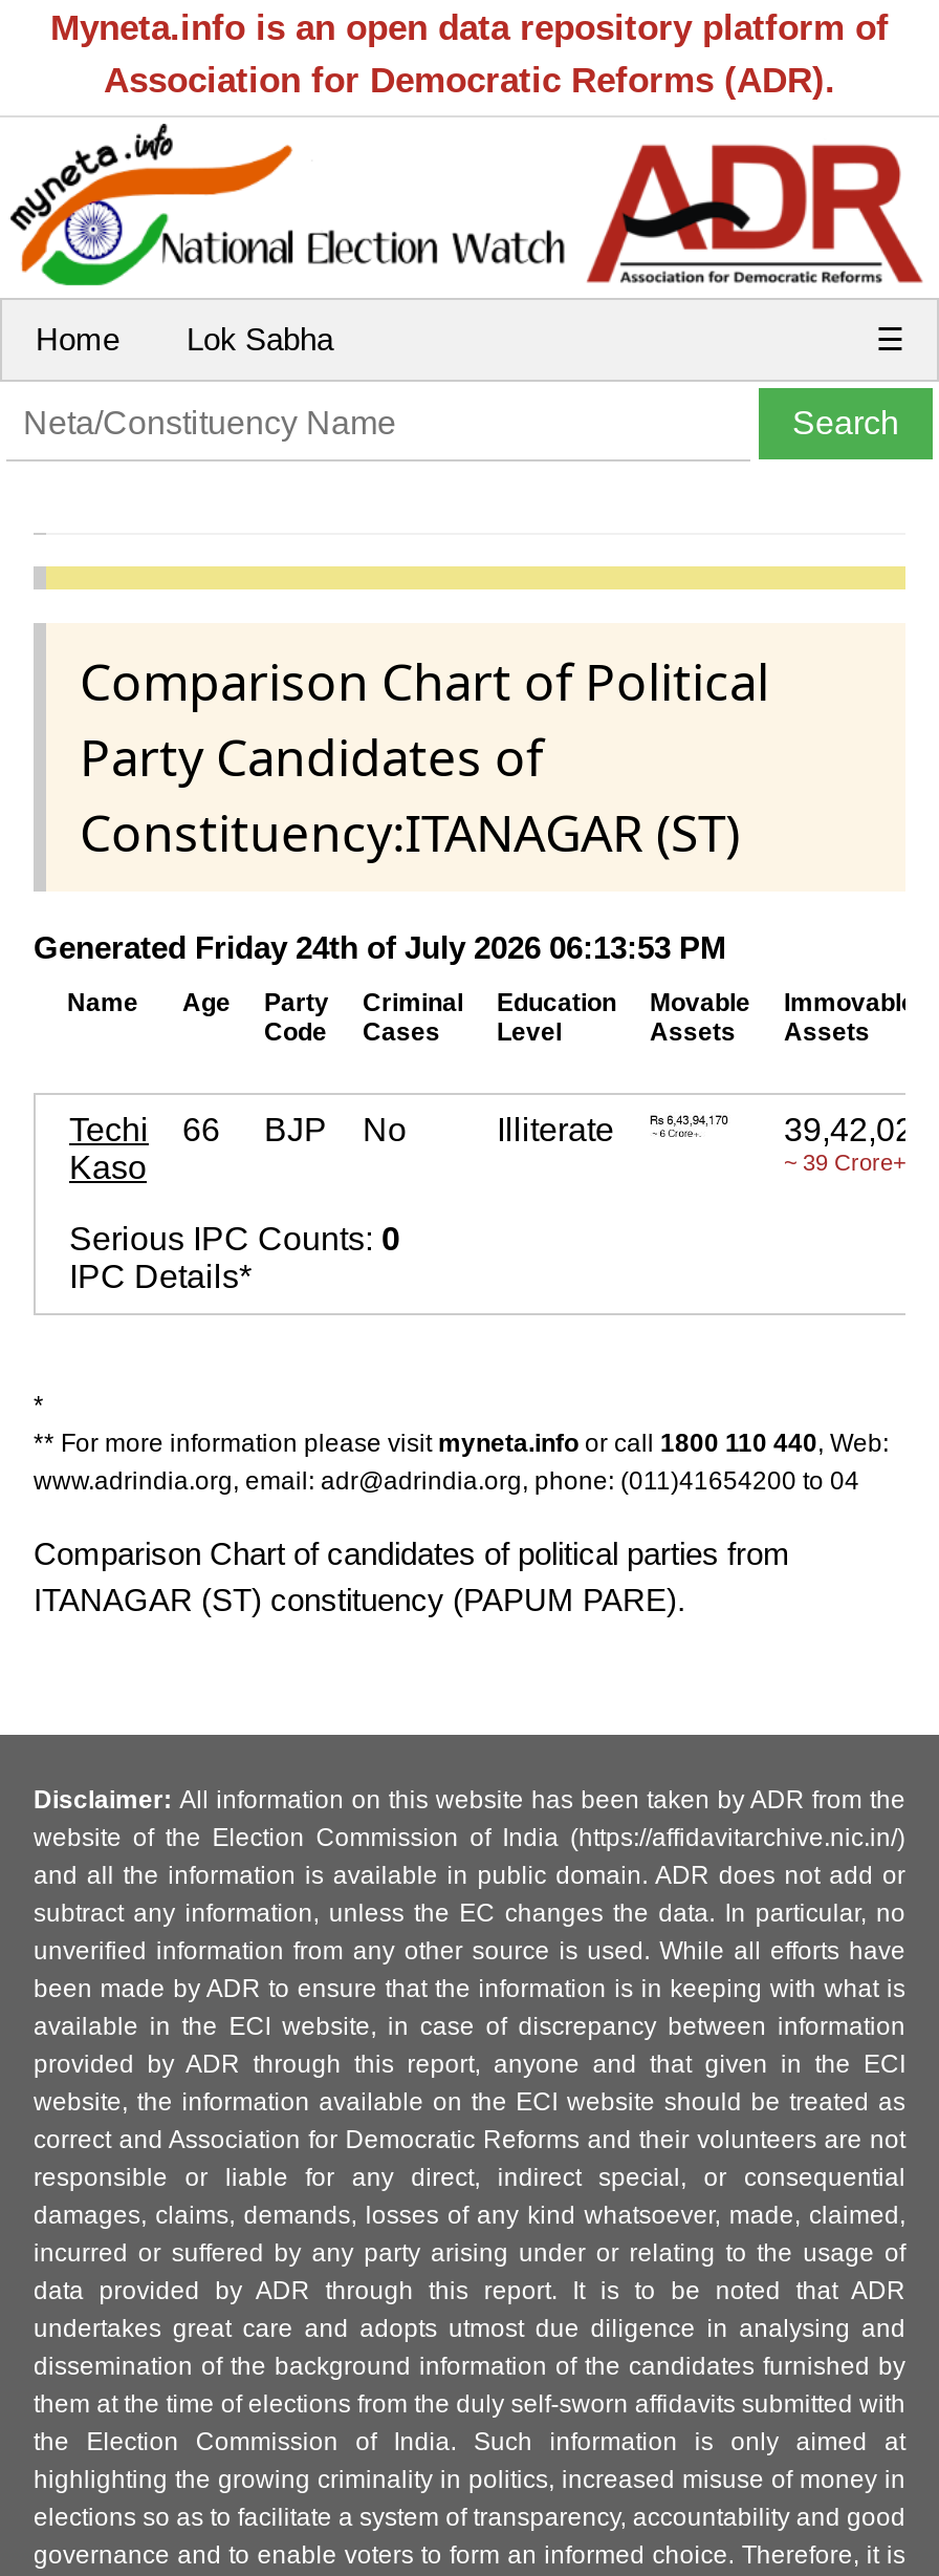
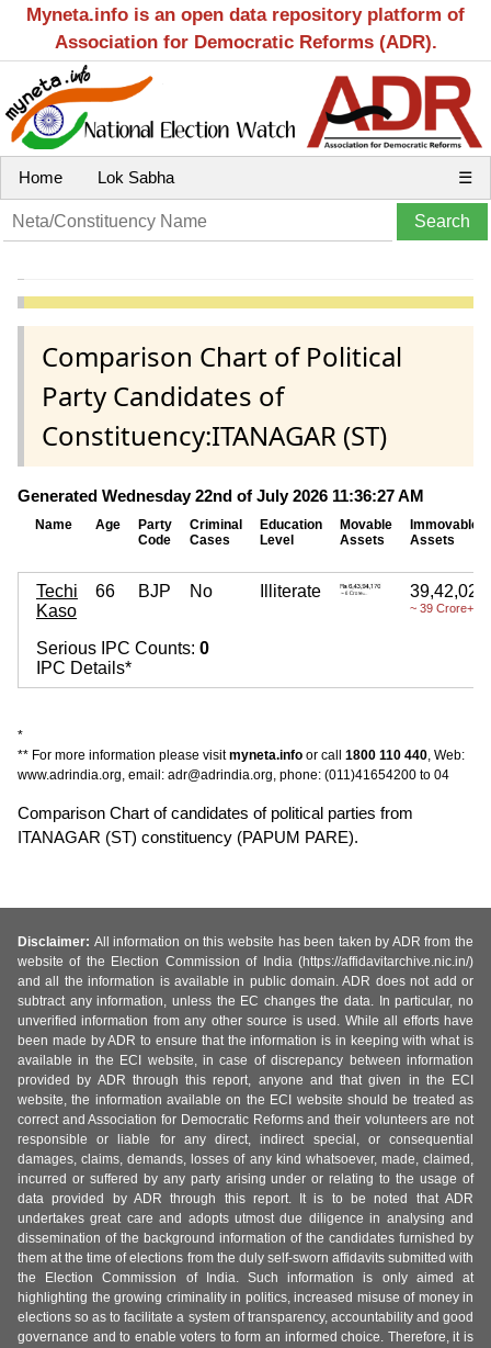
[34,929,727,965] Generated Friday 24th of July 2026 06:13:53 PM -> [18,486,424,505] Generated Wednesday 22nd of July 2026 11:36:27 AM

